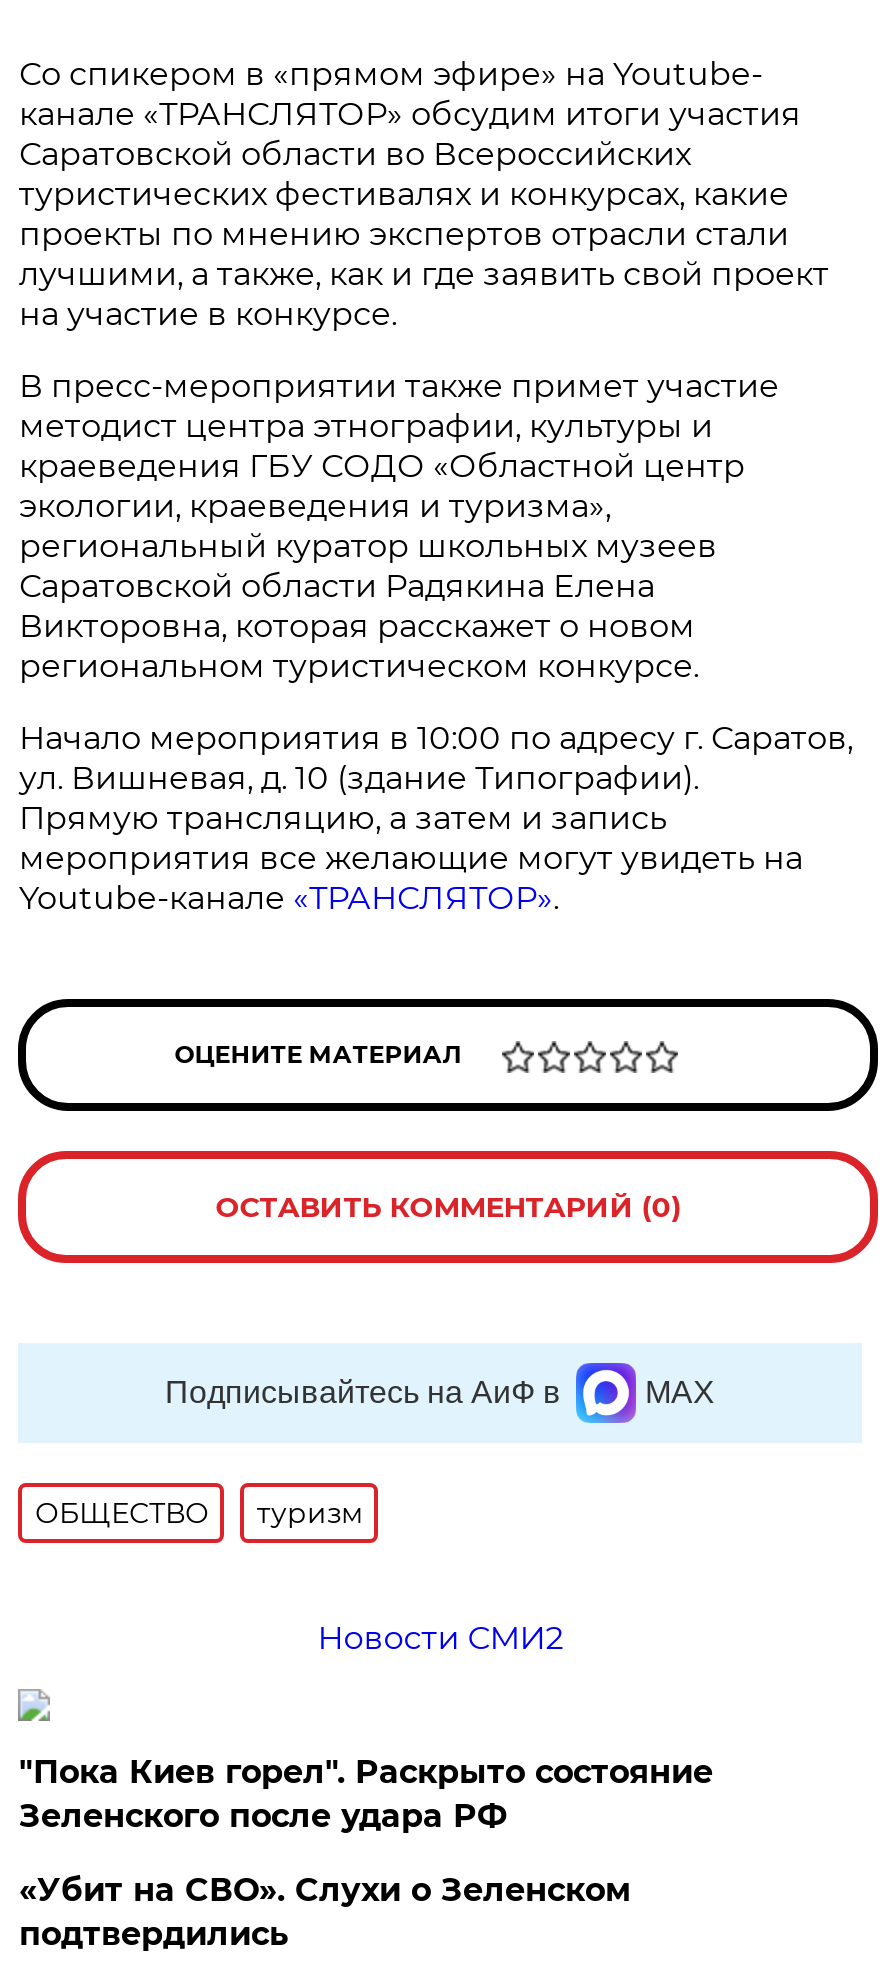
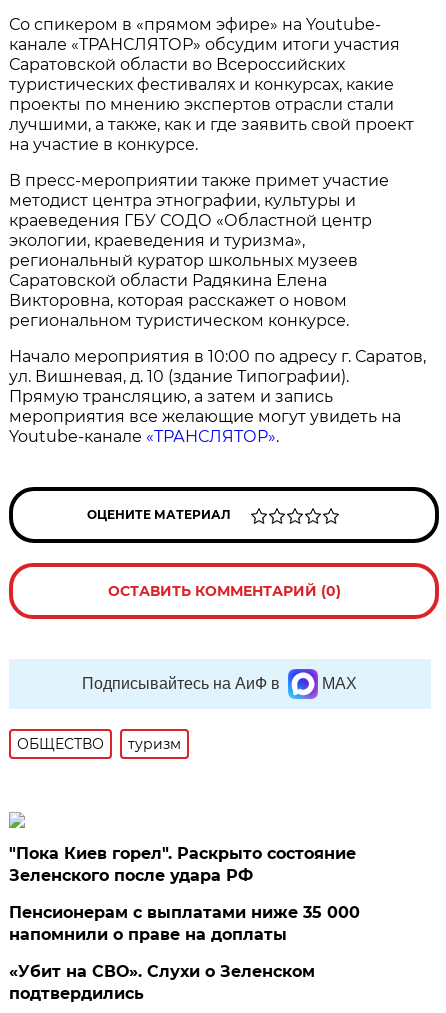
[317,1619,563,1657] Новости СМИ2 -> none
moved [19,1753,713,1835] -> [9,844,356,885]: "Пока Киев горел". Раскрыто состояние | Зеленского после удара РФ
none -> [9,903,360,944] Пенсионерам с выплатами ниже 35 000 | напомнили о праве на доплаты

